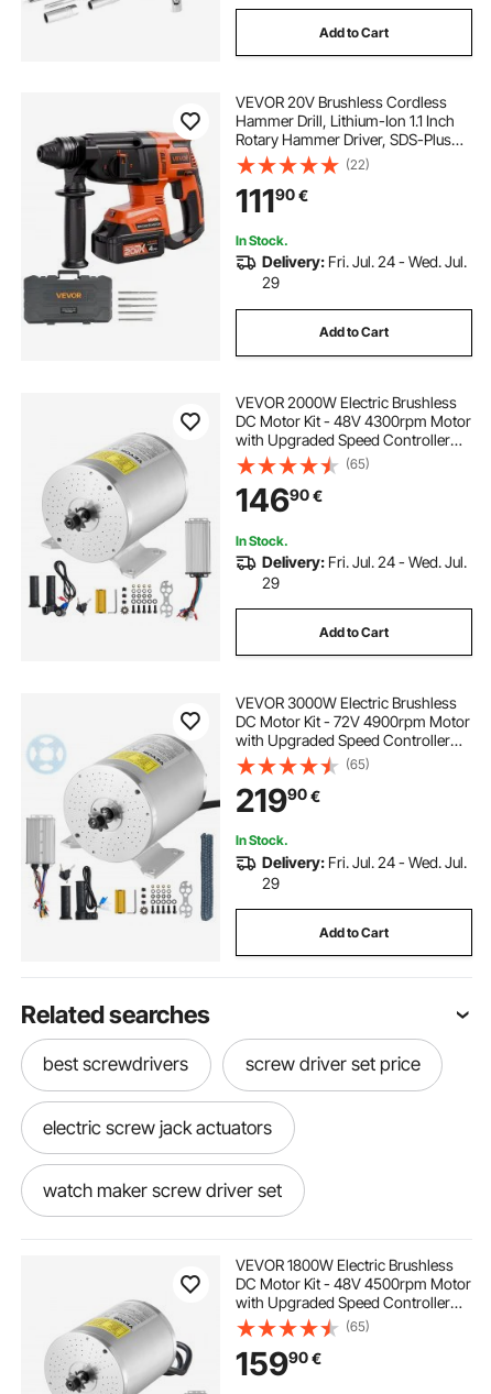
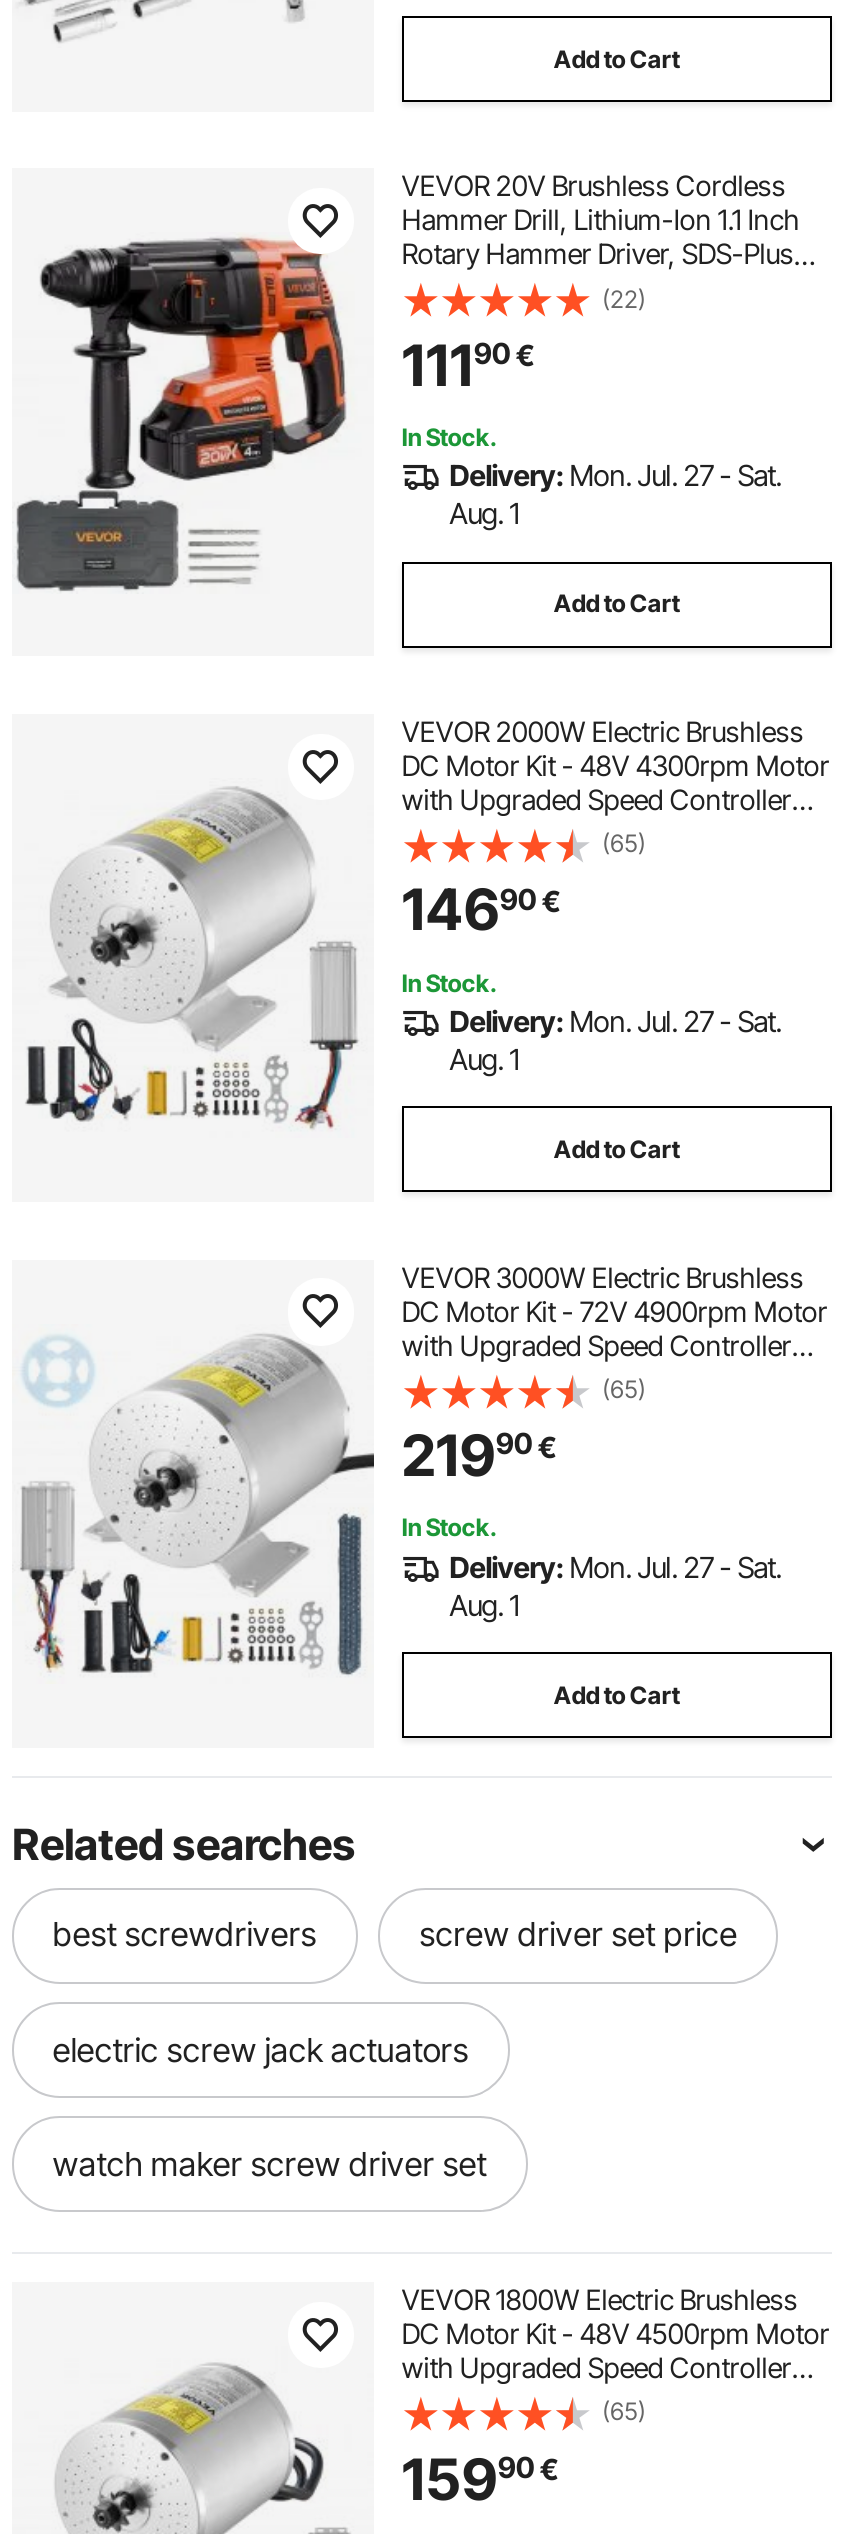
[262,252,466,292] Delivery: Fri. Jul. 24 - Wed. Jul. | 29 -> [449,459,781,531] Delivery: Mon. Jul. 27 - Sat. | Aug. 1
[262,552,466,592] Delivery: Fri. Jul. 24 - Wed. Jul. | 29 -> [449,1004,781,1076] Delivery: Mon. Jul. 27 - Sat. | Aug. 1
[262,852,466,892] Delivery: Fri. Jul. 24 - Wed. Jul. | 29 -> [449,1550,781,1622] Delivery: Mon. Jul. 27 - Sat. | Aug. 1

